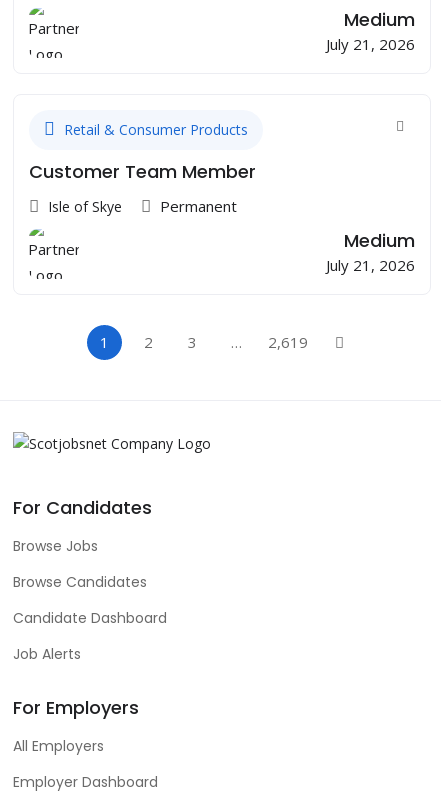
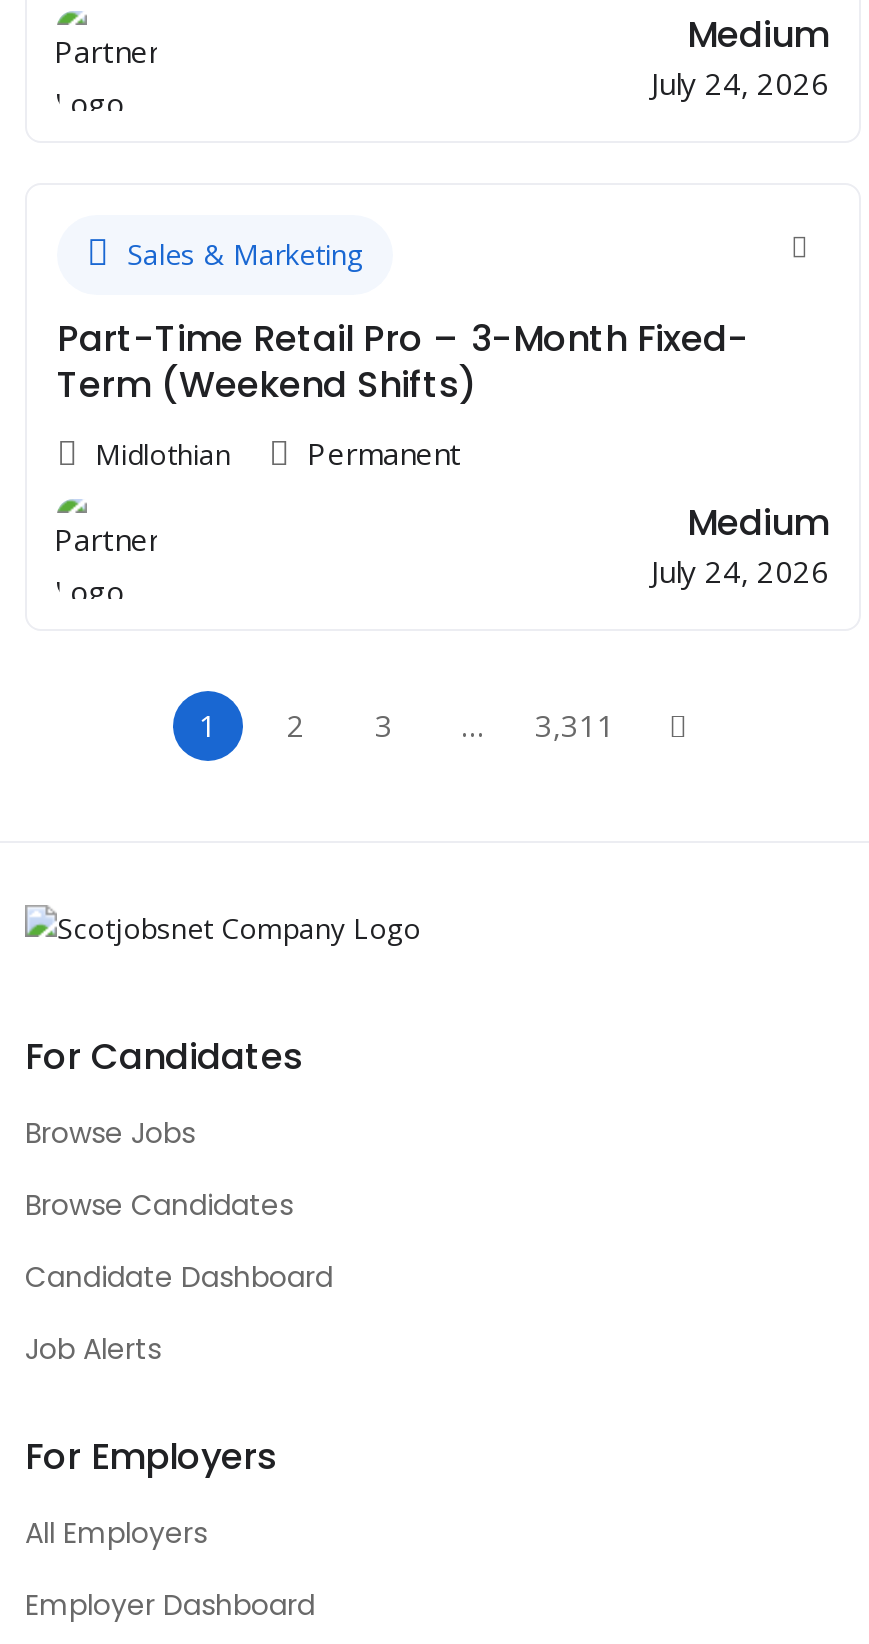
[326,34,415,54] July 21, 2026 -> [651,64,829,104] July 24, 2026
[64,120,248,139] Retail & Consumer Products -> [127,235,363,273] Sales & Marketing
[29,159,256,184] Customer Team Member -> [57,313,749,409] Part-Time Retail Pro – 3-Month Fixed- | Term (Weekend Shifts)
[48,197,122,216] Isle of Skye -> [95,435,231,473] Midlothian
[326,255,415,275] July 21, 2026 -> [651,552,829,592] July 24, 2026
[268,332,308,352] 2,619 -> [535,705,615,745] 3,311

